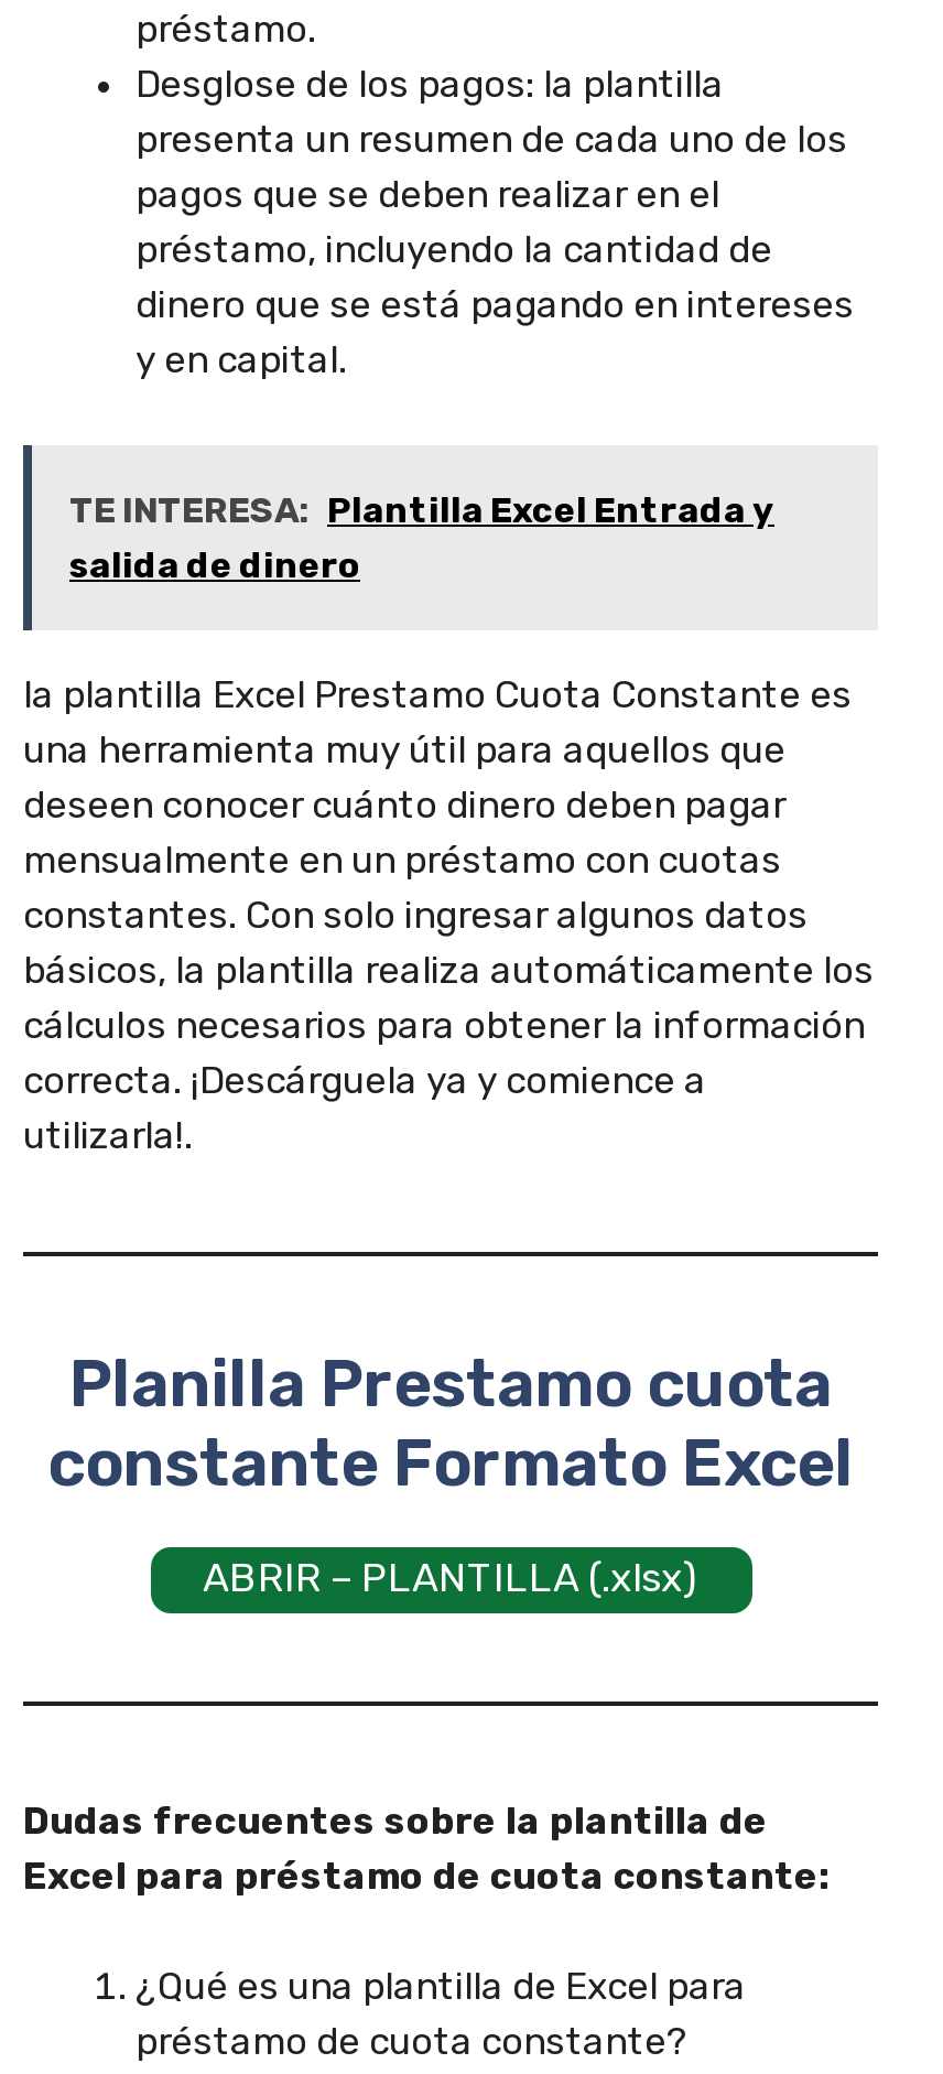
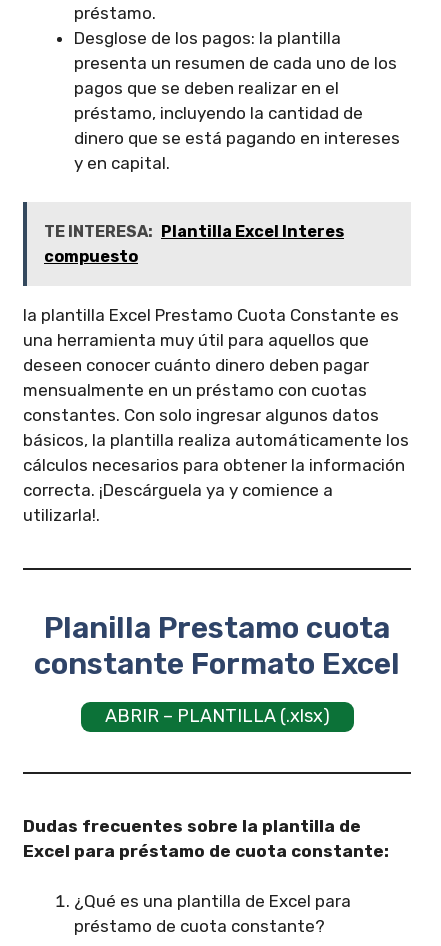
[69,488,774,585] TE INTERESA: Plantilla Excel Entrada y | salida de dinero -> [44,221,344,265] TE INTERESA: Plantilla Excel Interes | compuesto

